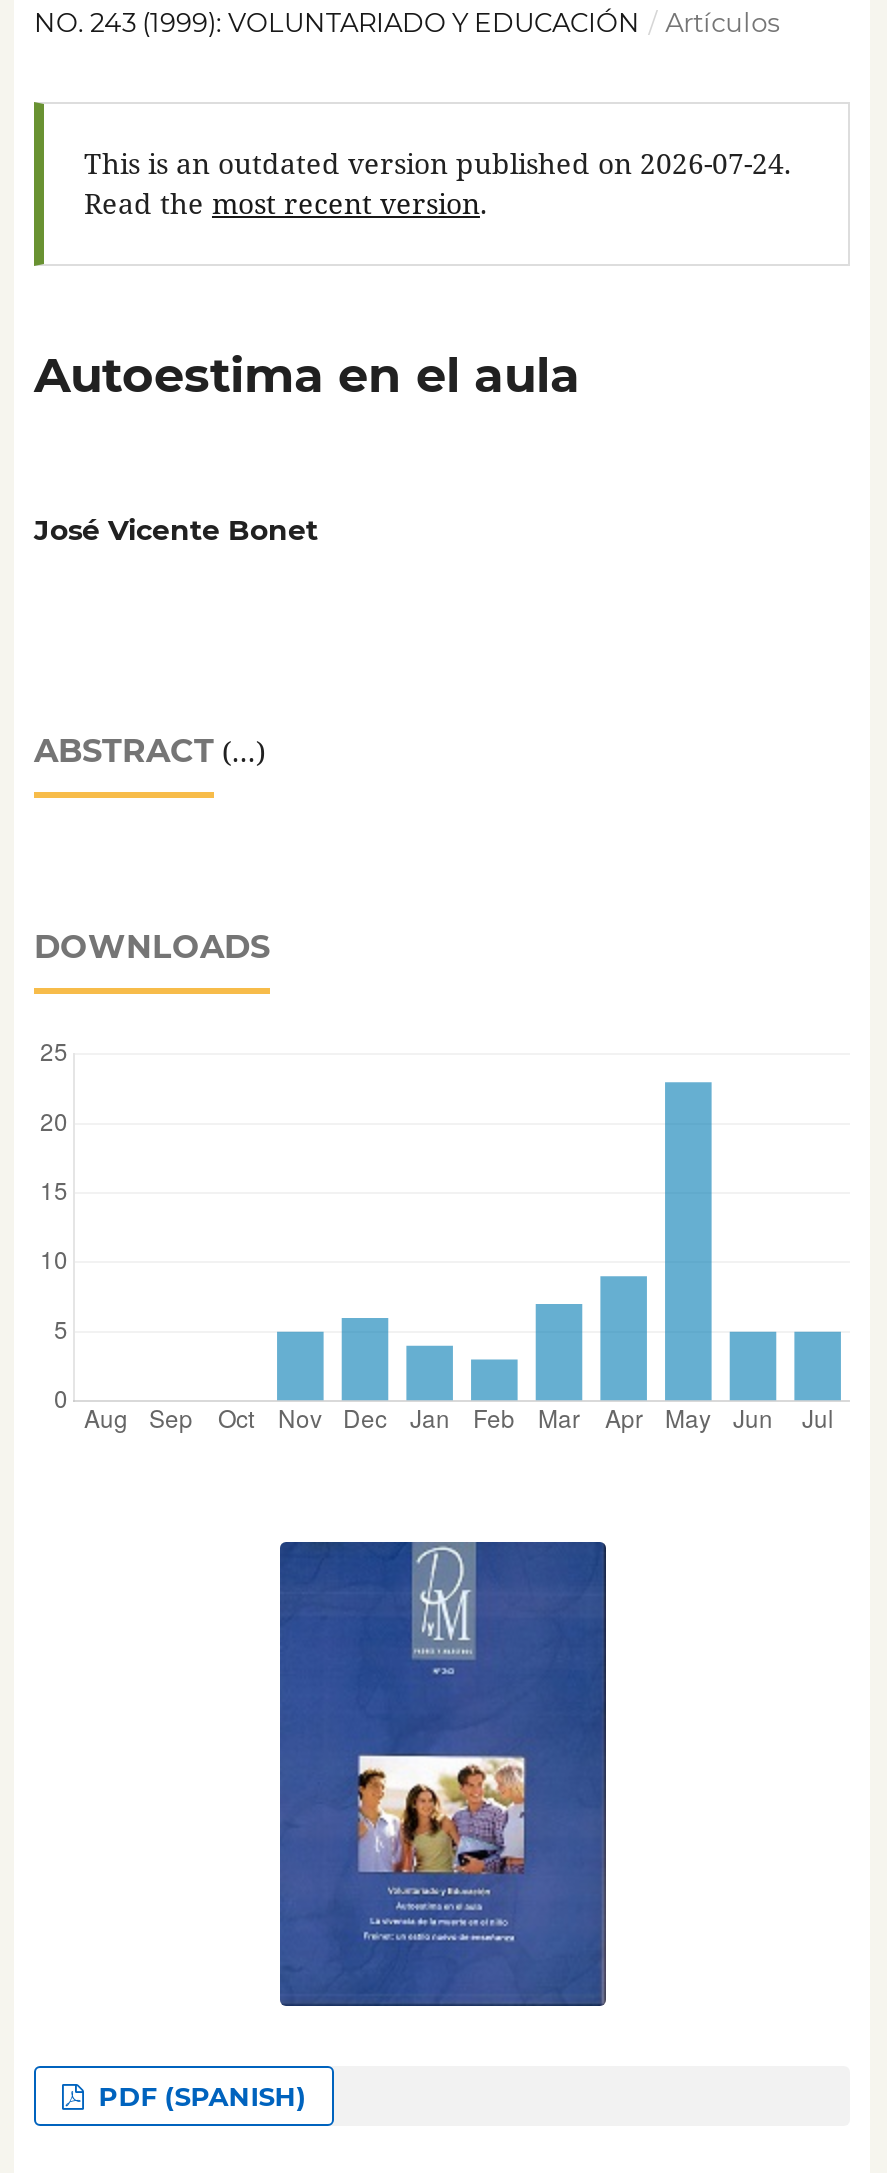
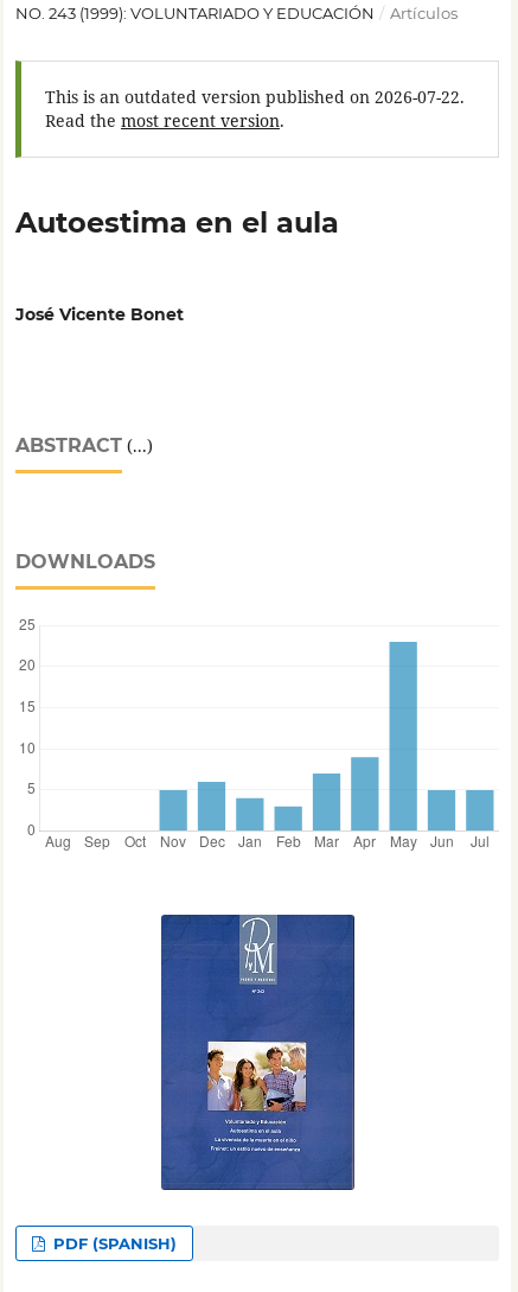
[84,144,792,182] This is an outdated version published on 2026-07-24. -> [45,85,465,108] This is an outdated version published on 2026-07-22.

